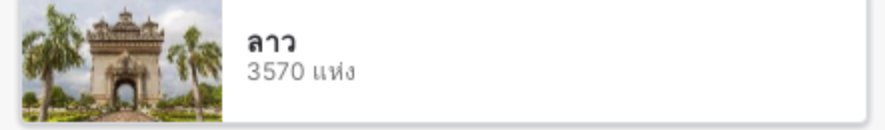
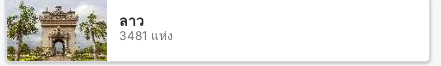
[246,57,356,87] 3570 แห่ง -> [119,28,173,43] 3481 แห่ง

